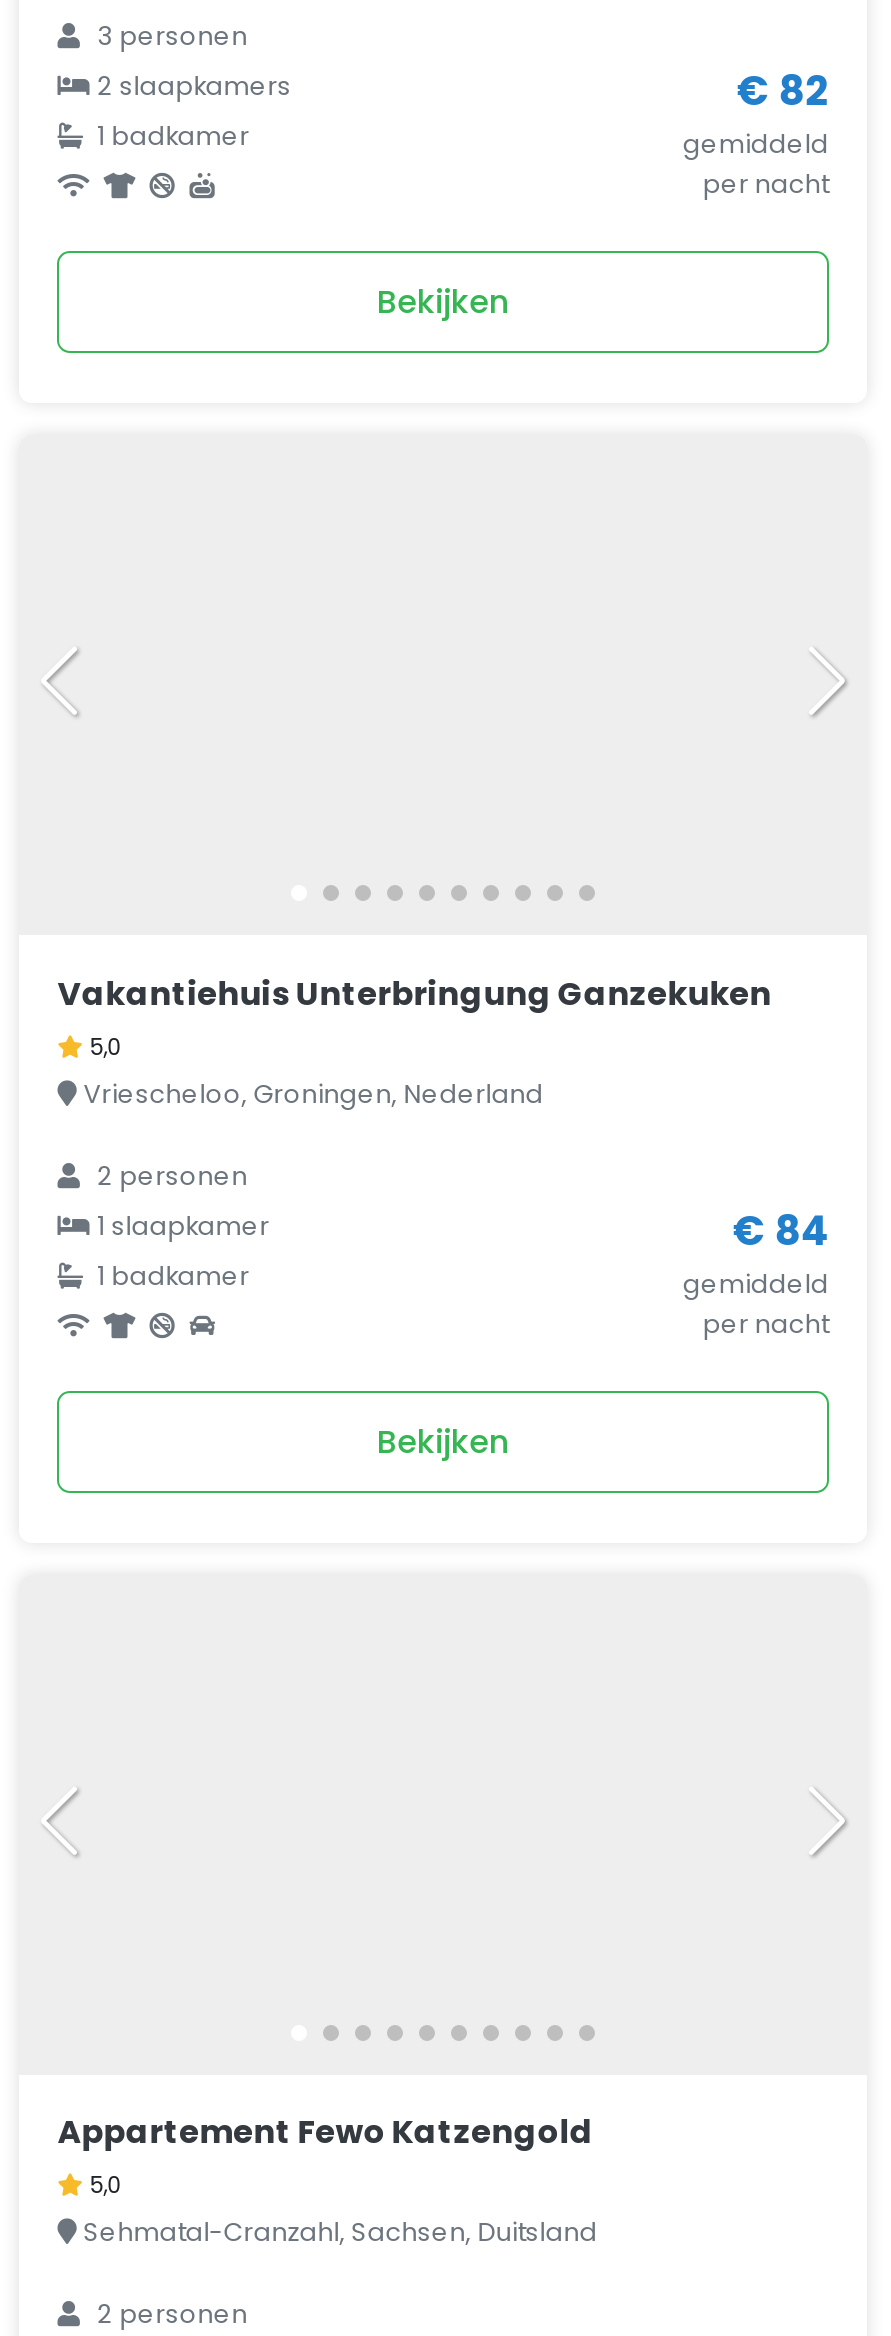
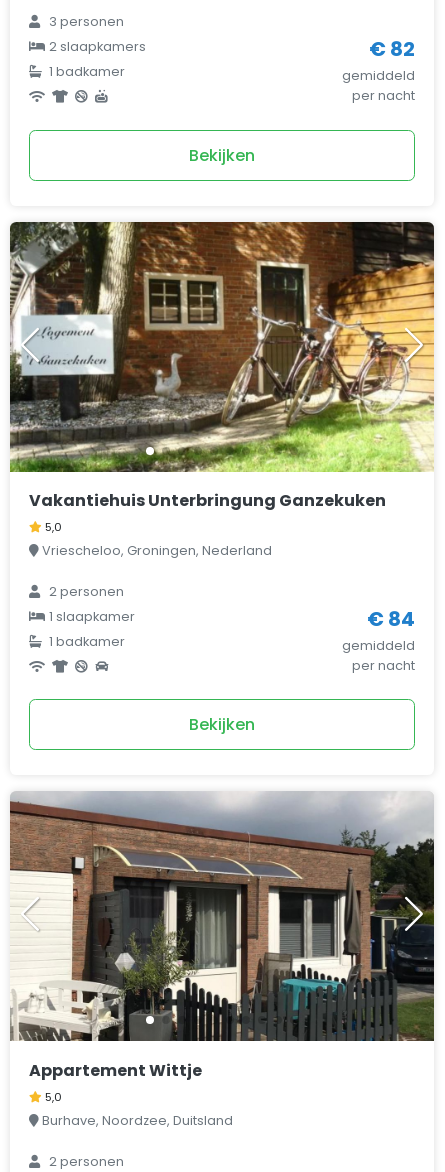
none -> [9,221,435,473] [image]
none -> [9,791,435,1042] [image]
[57,2109,593,2155] Appartement Fewo Katzengold -> [29,1059,202,1082] Appartement Wittje
[77,2215,597,2249] Sehmatal-Cranzahl, Sachsen, Duitsland -> [39,1112,233,1129] Burhave, Noordzee, Duitsland

